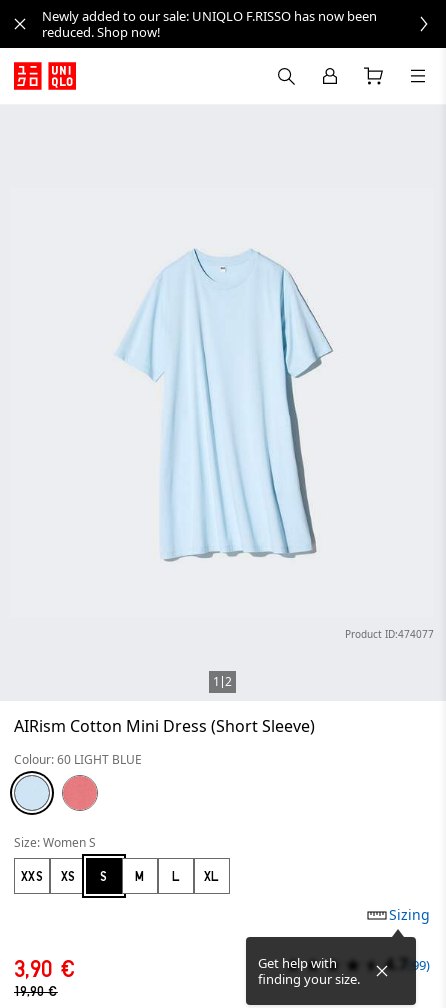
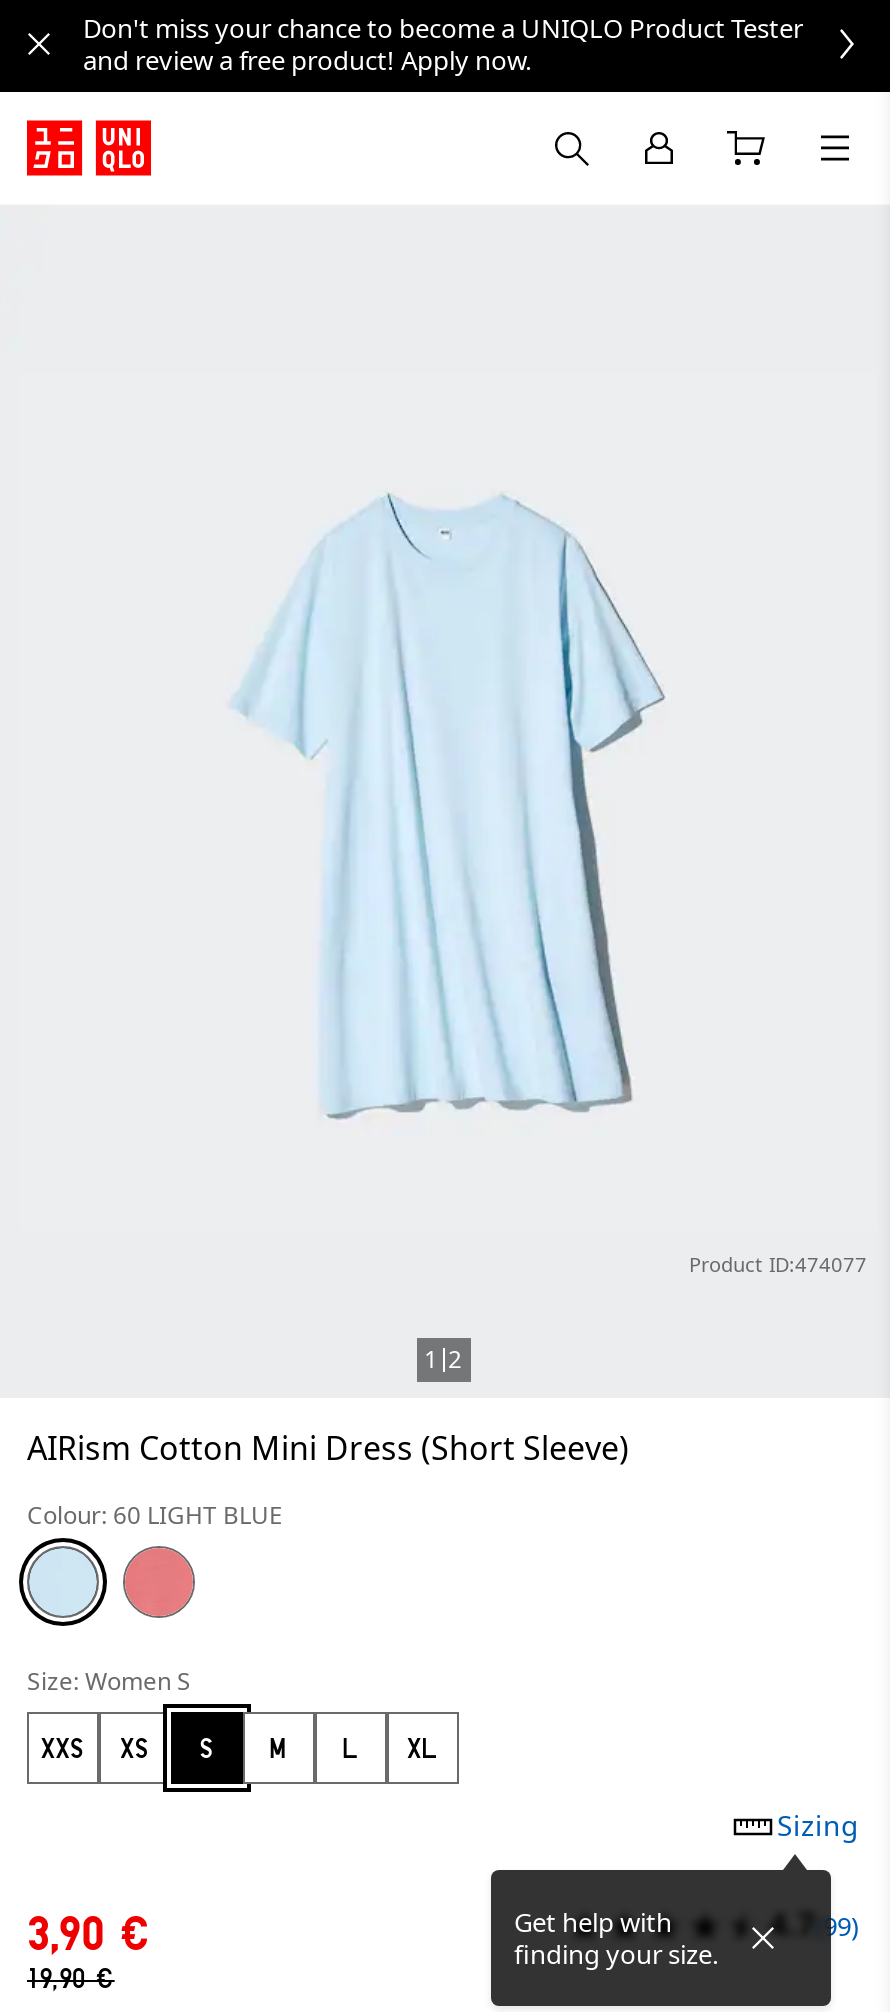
[42,7,377,41] Newly added to our sale: UNIQLO F.RISSO has now been | reduced. Shop now! -> [83,10,803,78] Don't miss your chance to become a UNIQLO Product Tester | and review a free product! Apply now.

